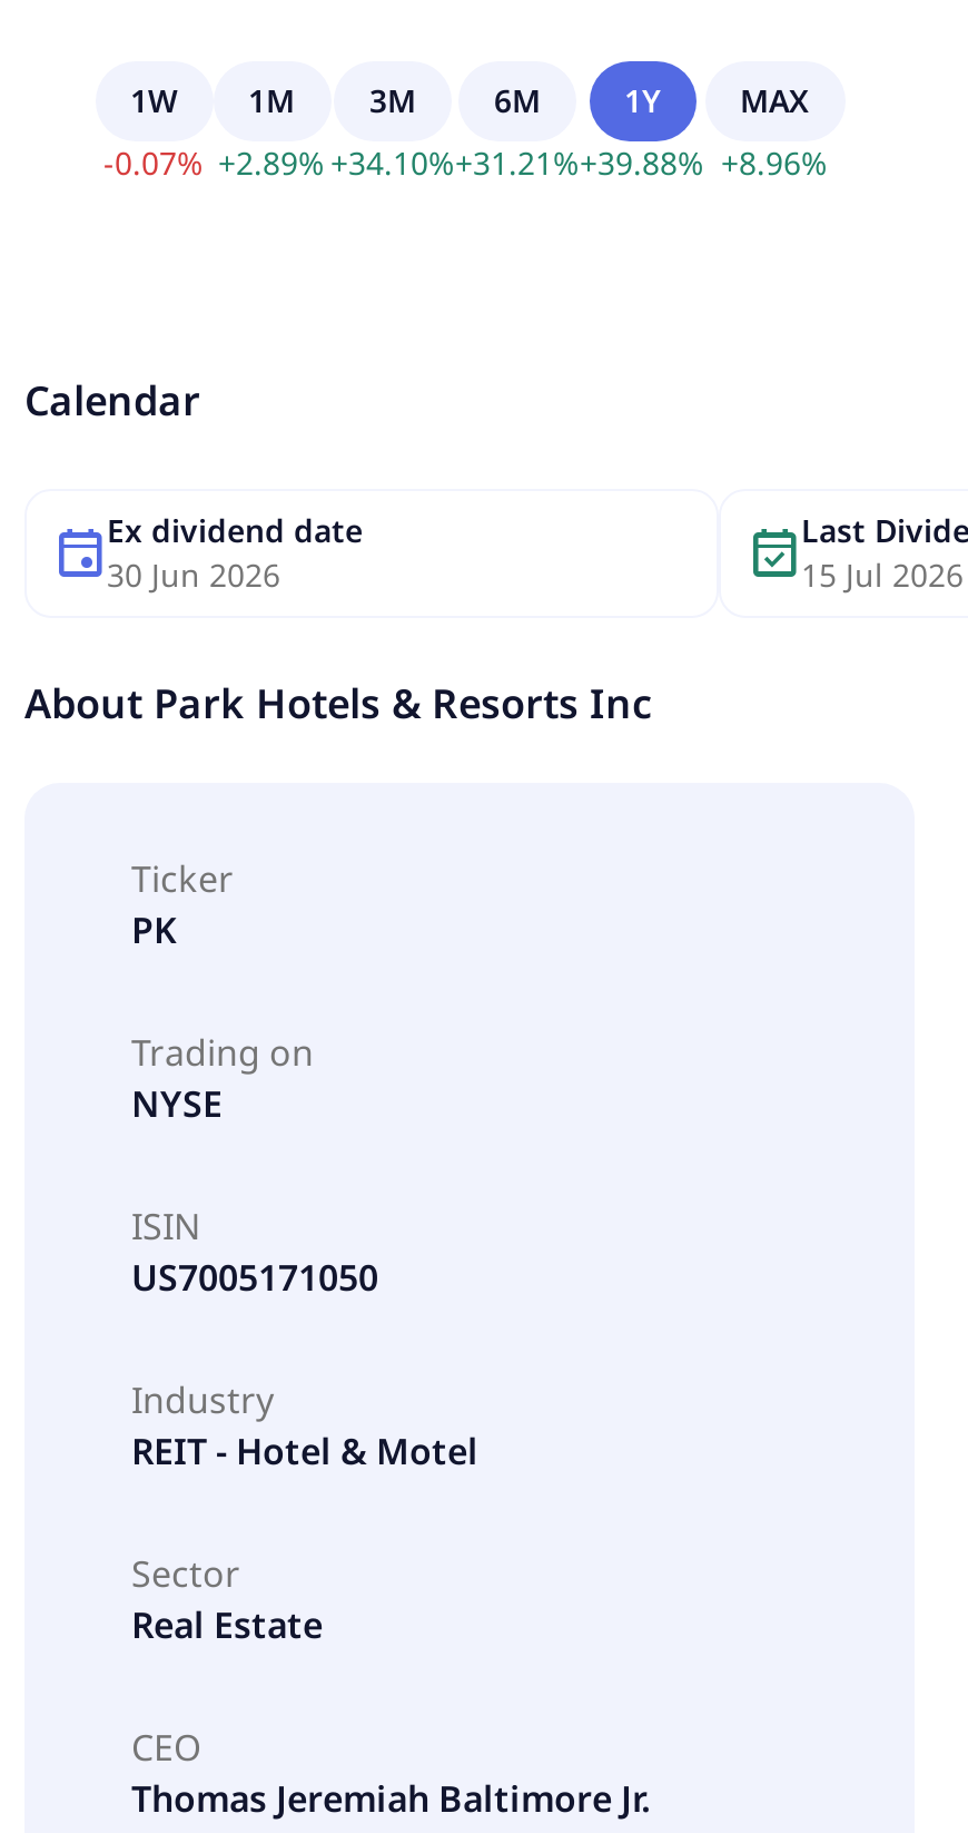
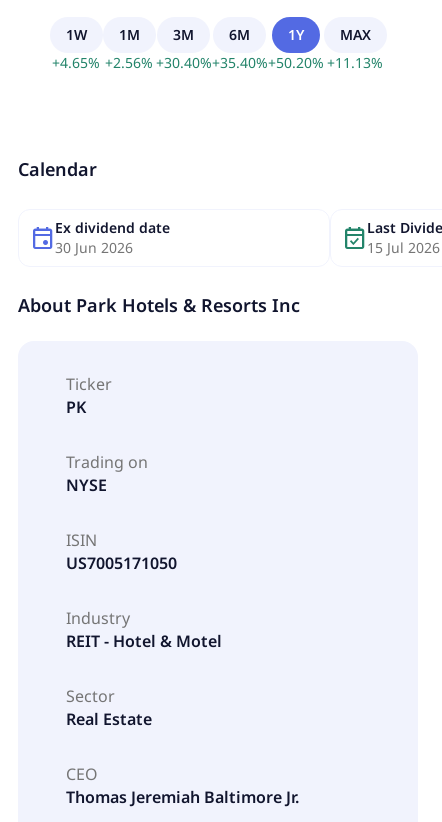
[103,141,204,183] -0.07% -> [52,53,100,72] +4.65%
[218,141,325,183] +2.89% -> [105,53,153,72] +2.56%
[330,141,455,183] +34.10% -> [155,53,211,72] +30.40%
[455,141,580,183] +31.21% -> [211,53,267,72] +35.40%
[580,141,704,183] +39.88% -> [267,53,323,72] +50.20%
[721,141,828,183] +8.96% -> [327,53,383,72] +11.13%

